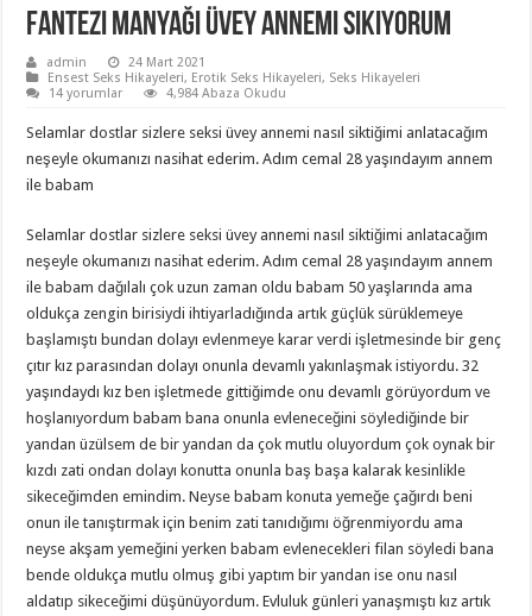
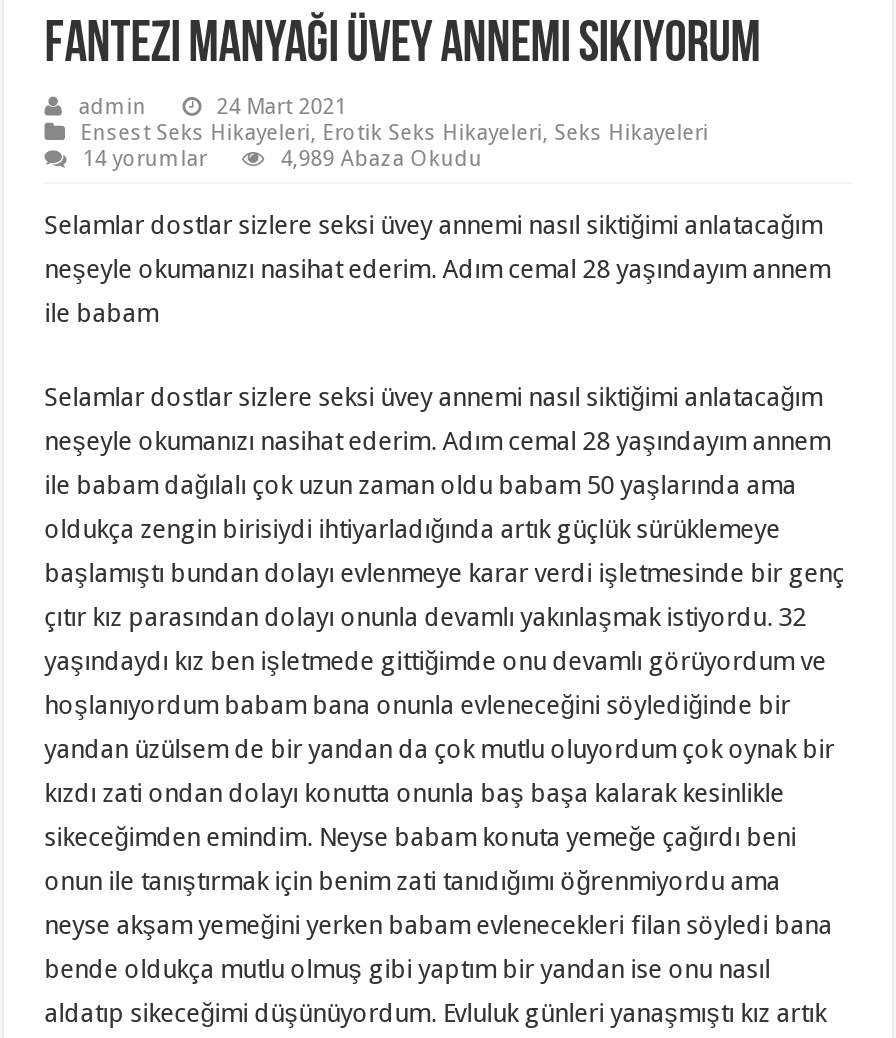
[166,86,286,101] 4,984 Abaza Okudu -> [280,147,482,173] 4,989 Abaza Okudu

